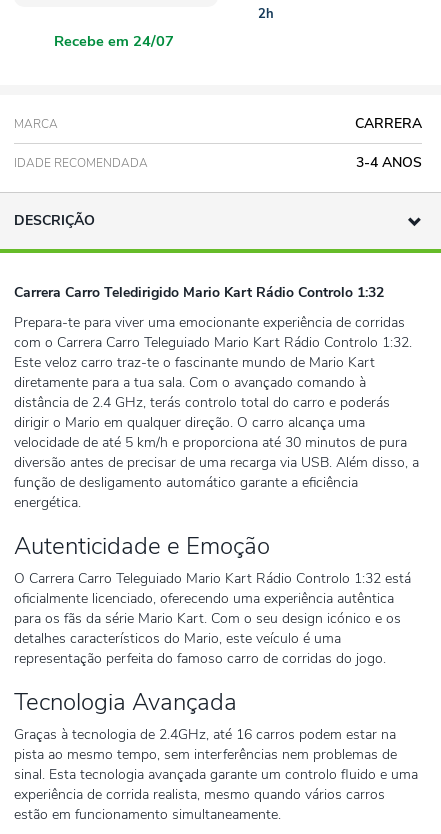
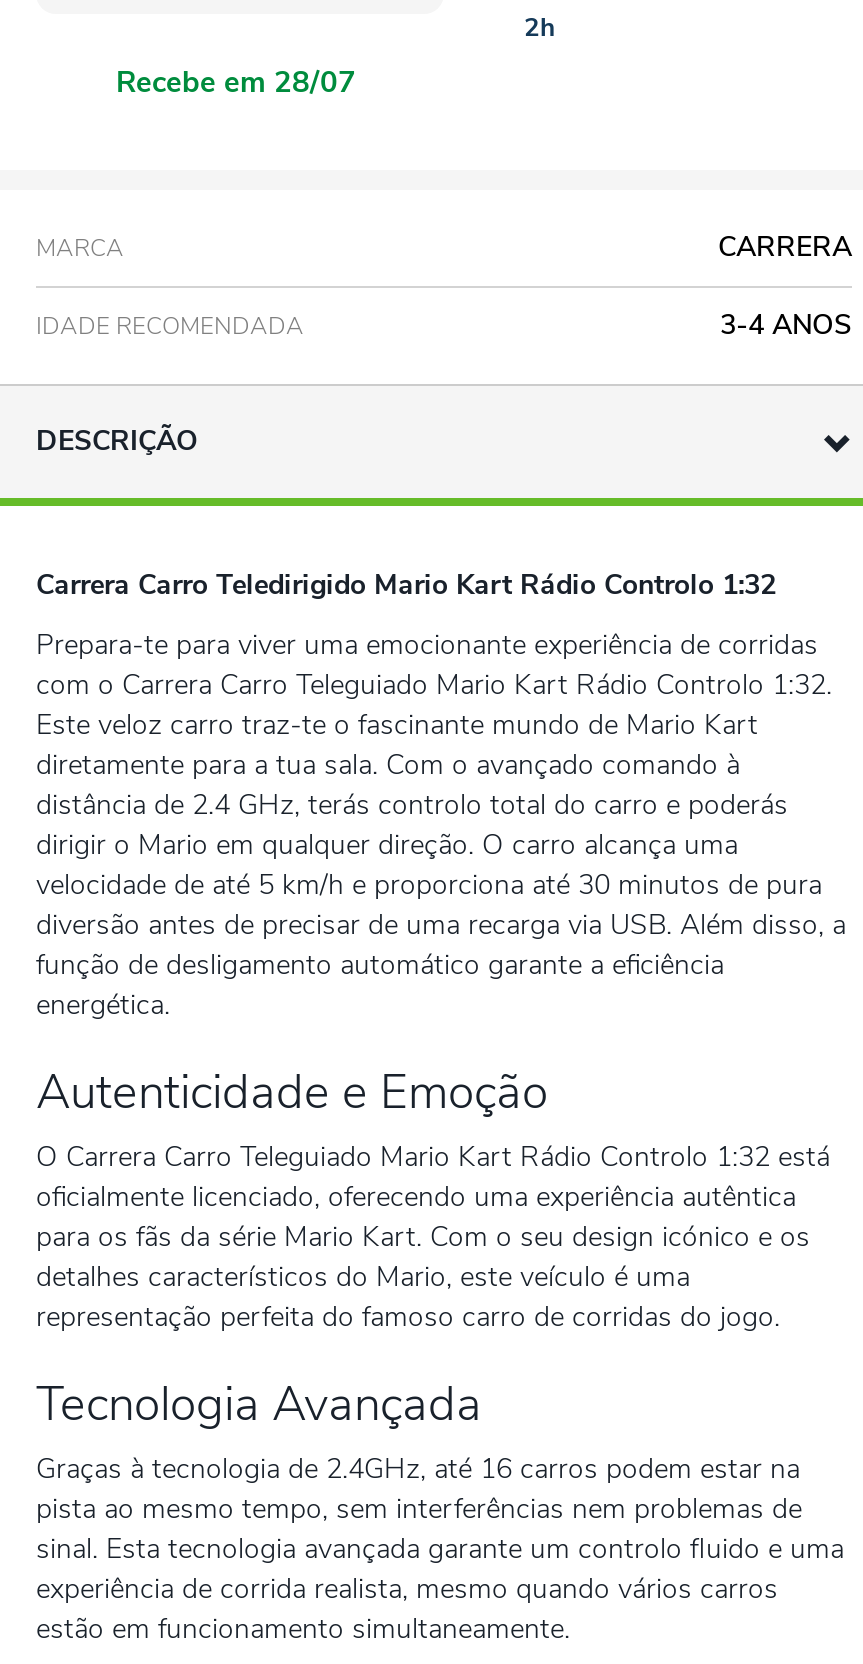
[54,31,174,51] Recebe em 24/07 -> [116,62,356,102] Recebe em 28/07

